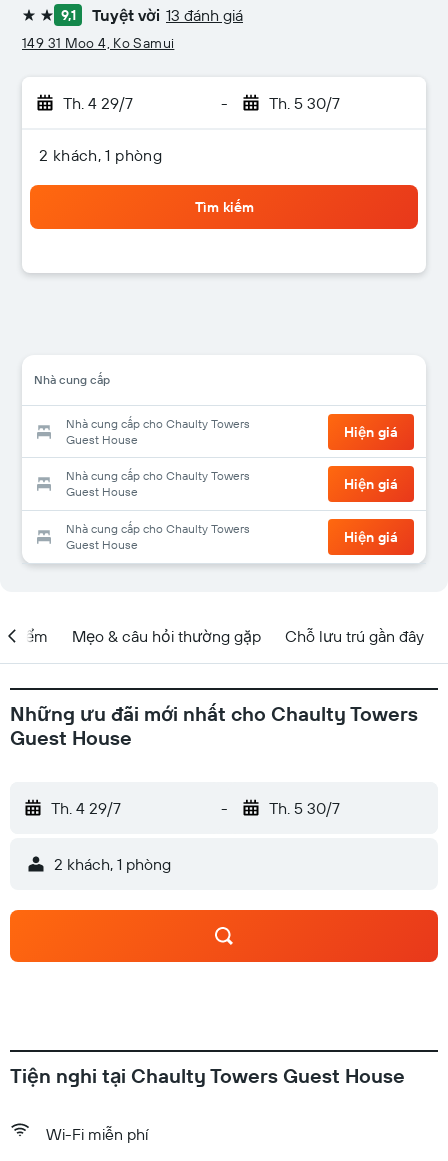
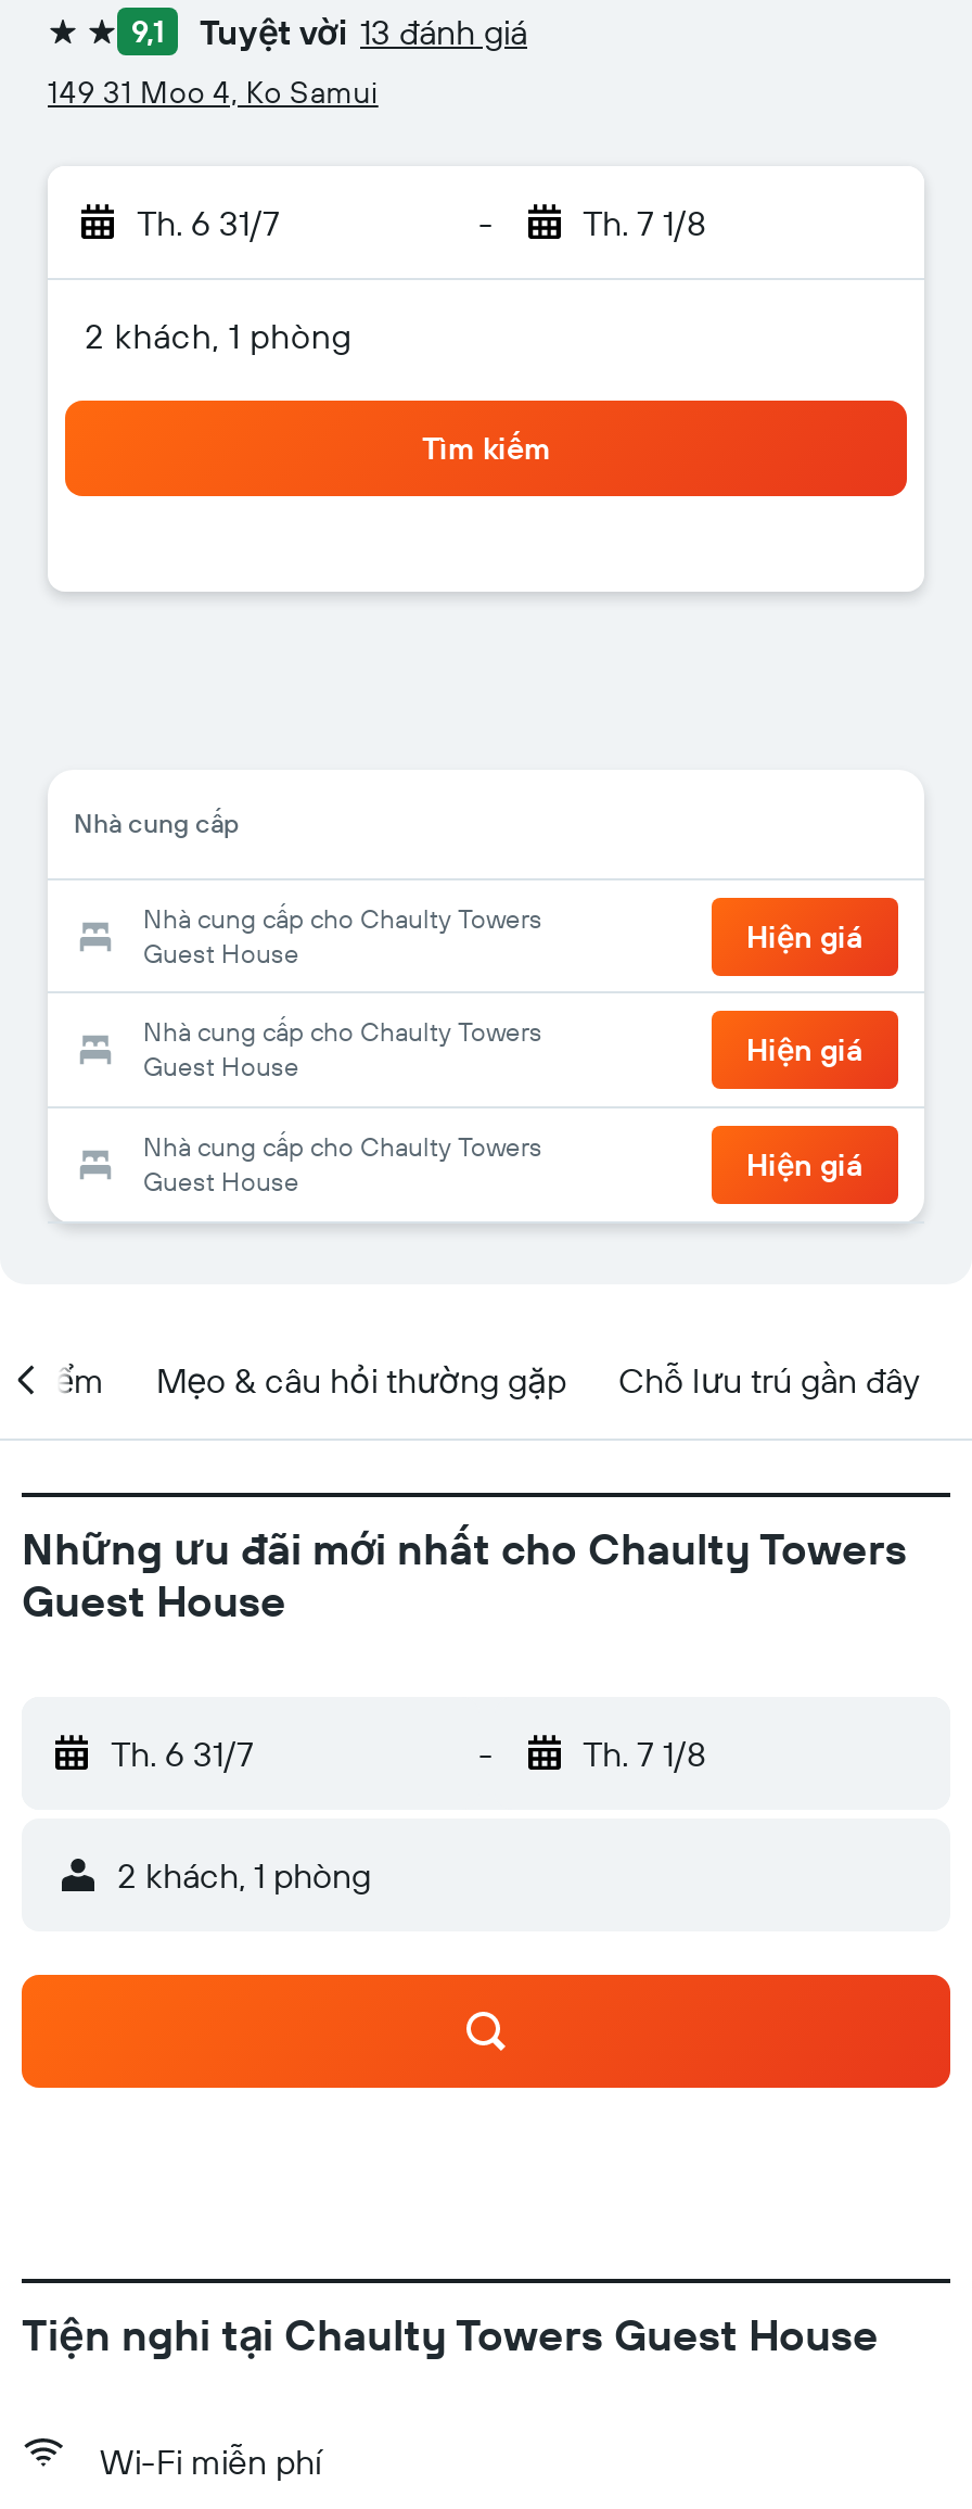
[63,93,133,113] Th. 4 29/7 -> [137,201,280,244] Th. 6 31/7
[268,93,339,113] Th. 5 30/7 -> [583,201,706,244] Th. 7 1/8
[51,798,121,818] Th. 4 29/7 -> [111,1732,254,1775] Th. 6 31/7
[268,798,339,818] Th. 5 30/7 -> [583,1732,706,1775] Th. 7 1/8

